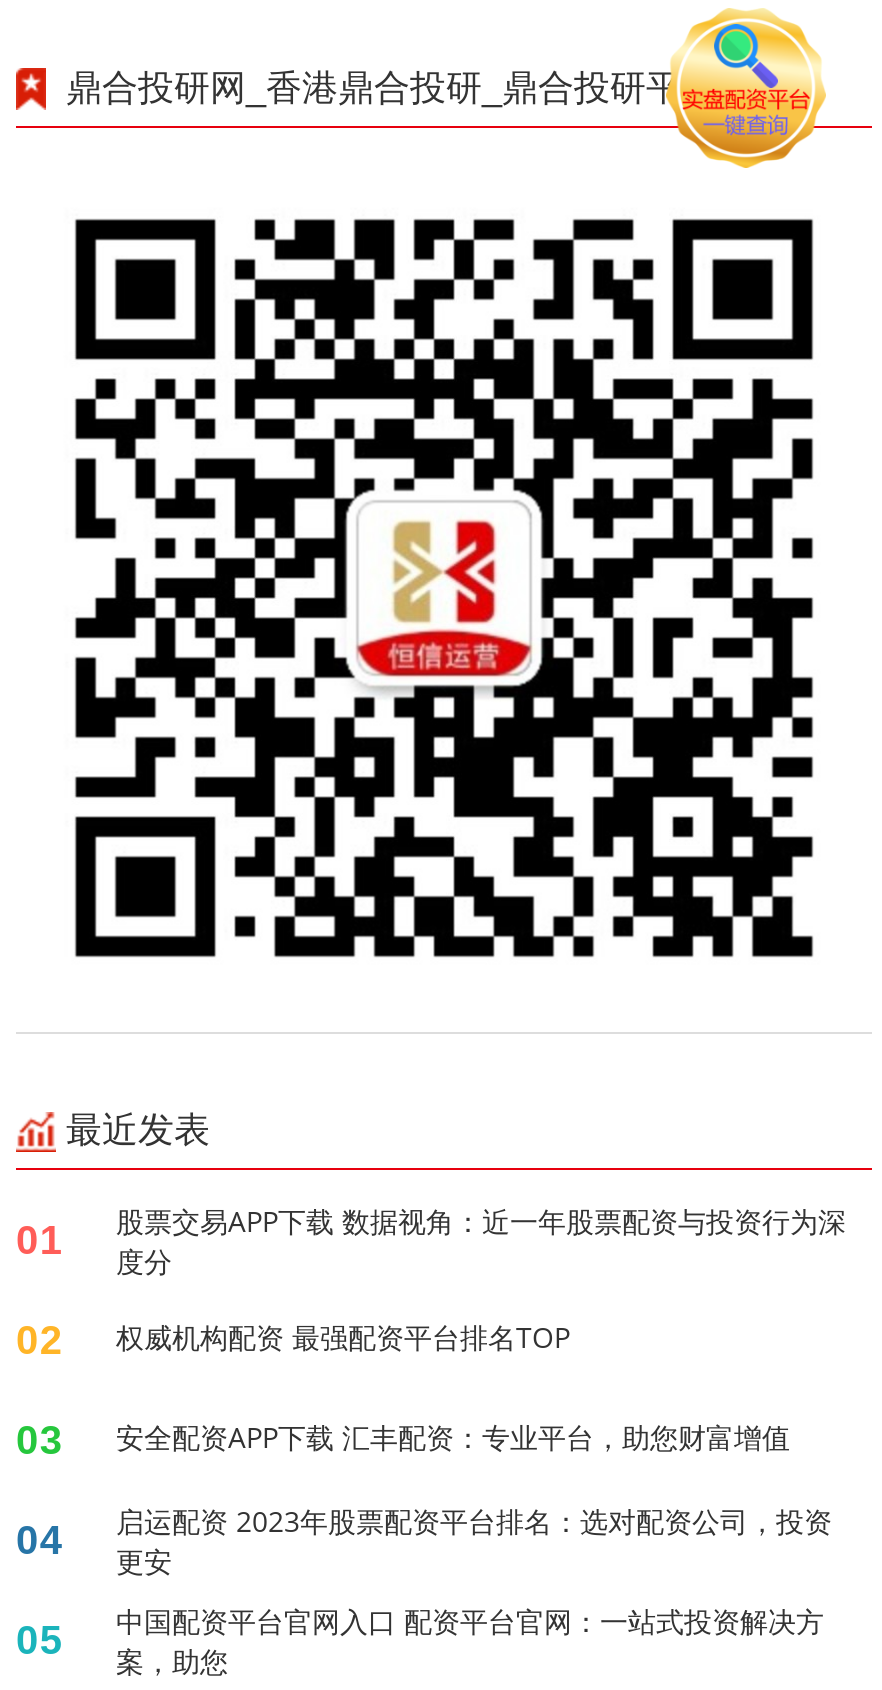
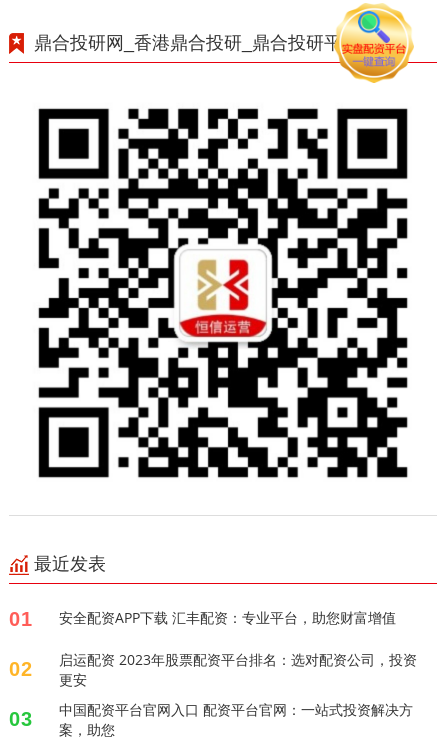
[16,1201,846,1461] 股票交易APP下载 数据视角：近一年股票配资与投资行为深 | 度分 | 02 | 权威机构配资 最强配资平台排名TOP | 03 -> none
[16,1501,832,1579] 04 启运配资 2023年股票配资平台排名：选对配资公司，投资 更安 -> [9,650,417,689] 02 启运配资 2023年股票配资平台排名：选对配资公司，投资 更安
[16,1601,824,1679] 05 中国配资平台官网入口 配资平台官网：一站式投资解决方 案，助您 -> [9,700,413,739] 03 中国配资平台官网入口 配资平台官网：一站式投资解决方 案，助您

